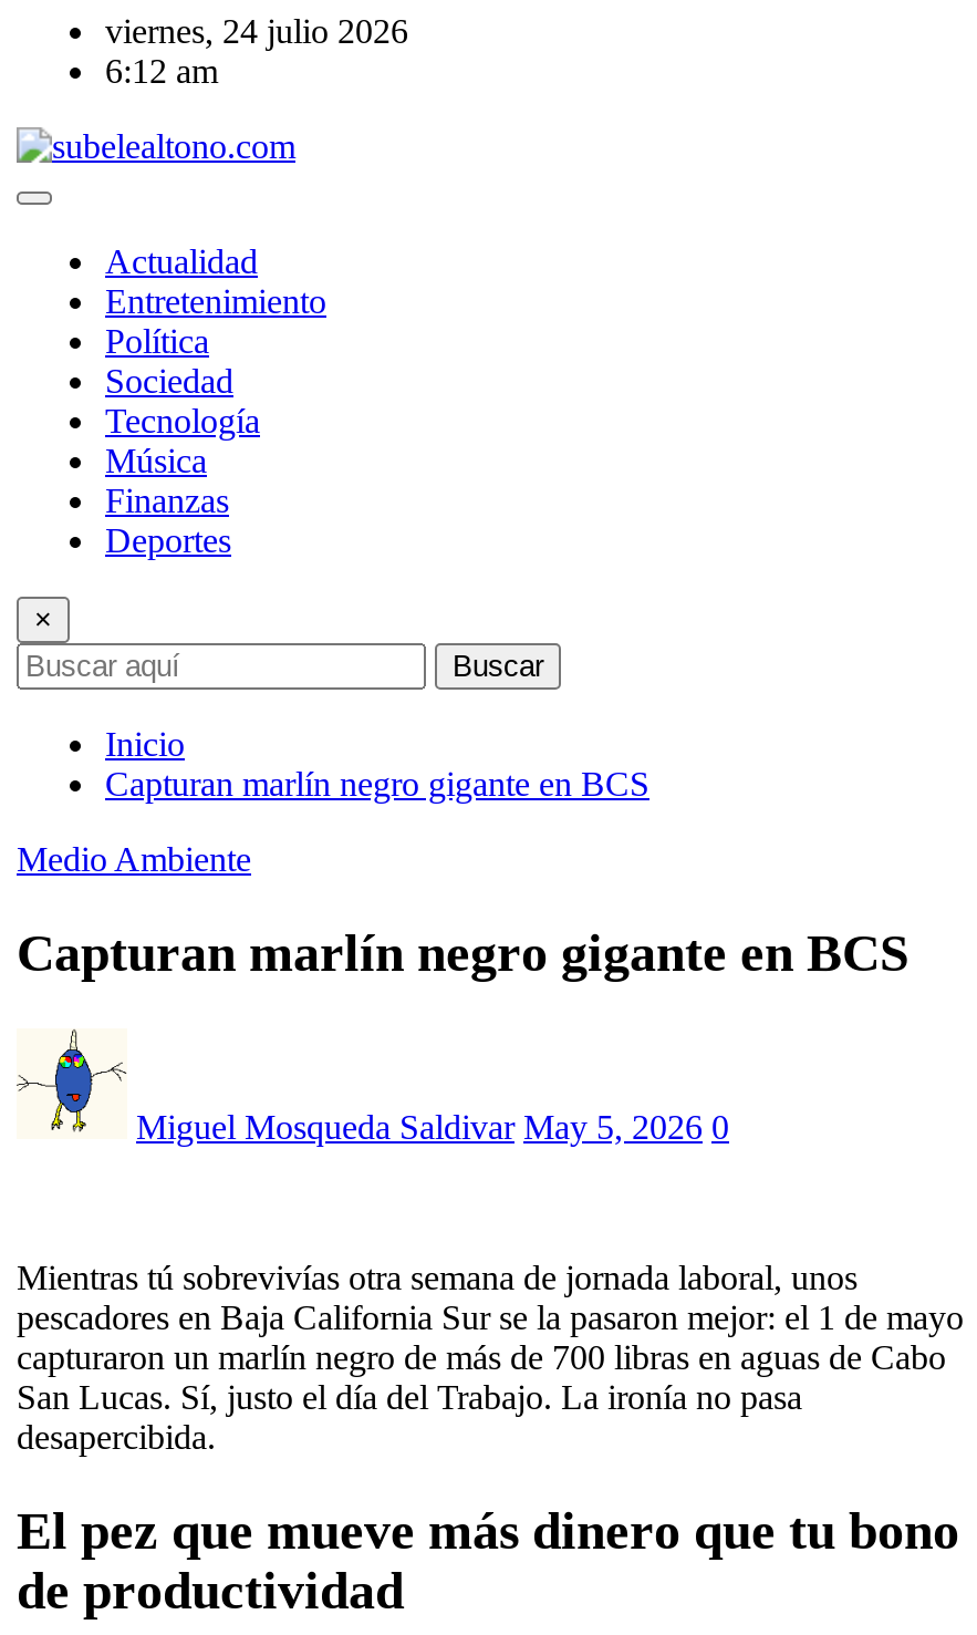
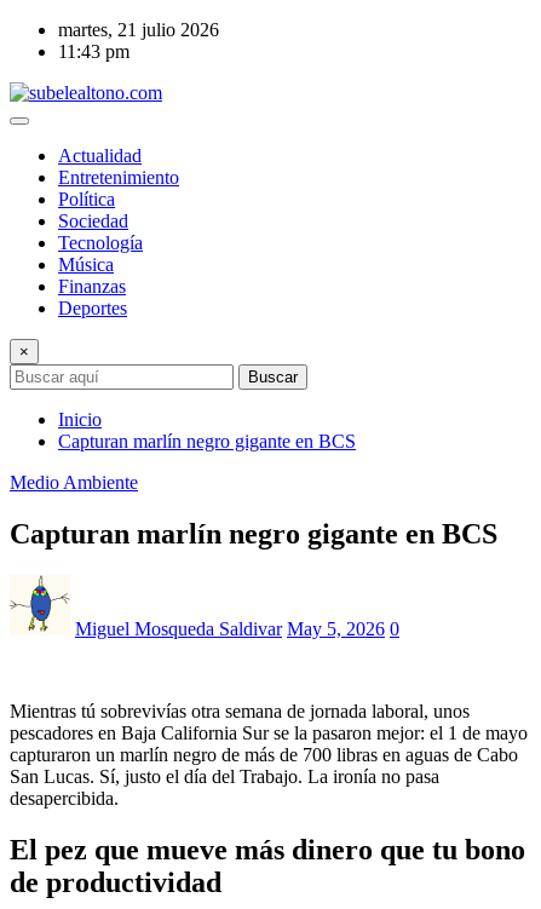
[105,12,408,90] viernes, 24 julio 2026 | 6:12 am -> [58,19,219,62] martes, 21 julio 2026 | 11:43 pm

